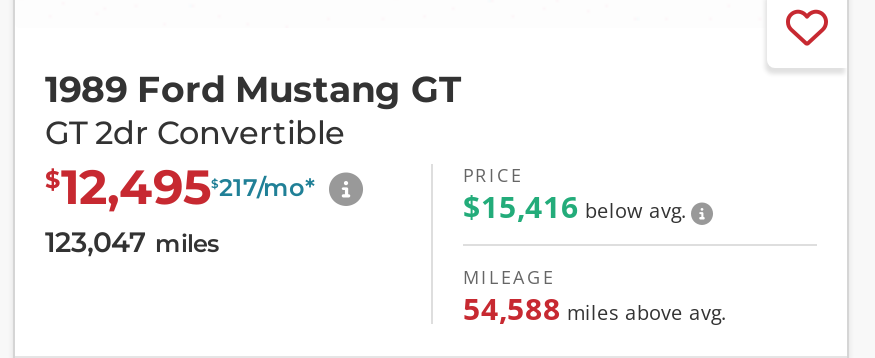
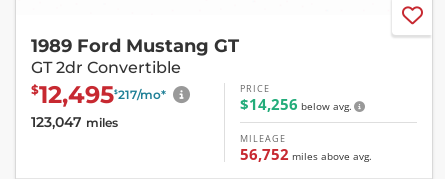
[463,187,687,227] $15,416 below avg. -> [240,93,352,113] $14,256 below avg.
[463,289,727,329] 54,588 miles above avg. -> [240,144,372,164] 56,752 miles above avg.

